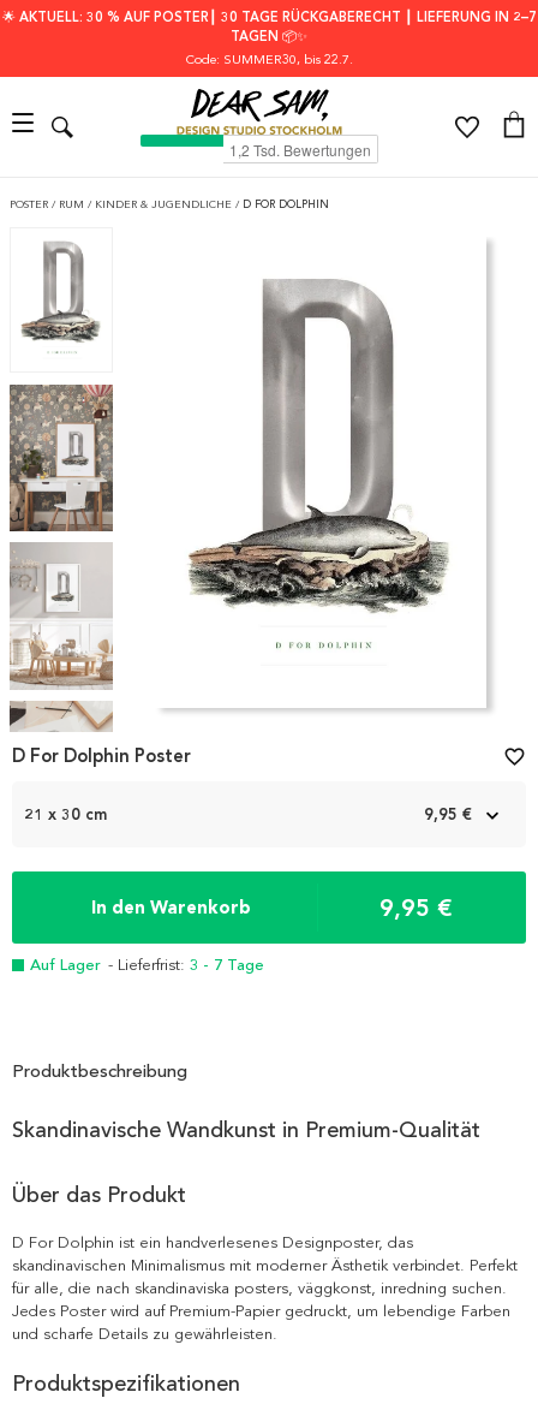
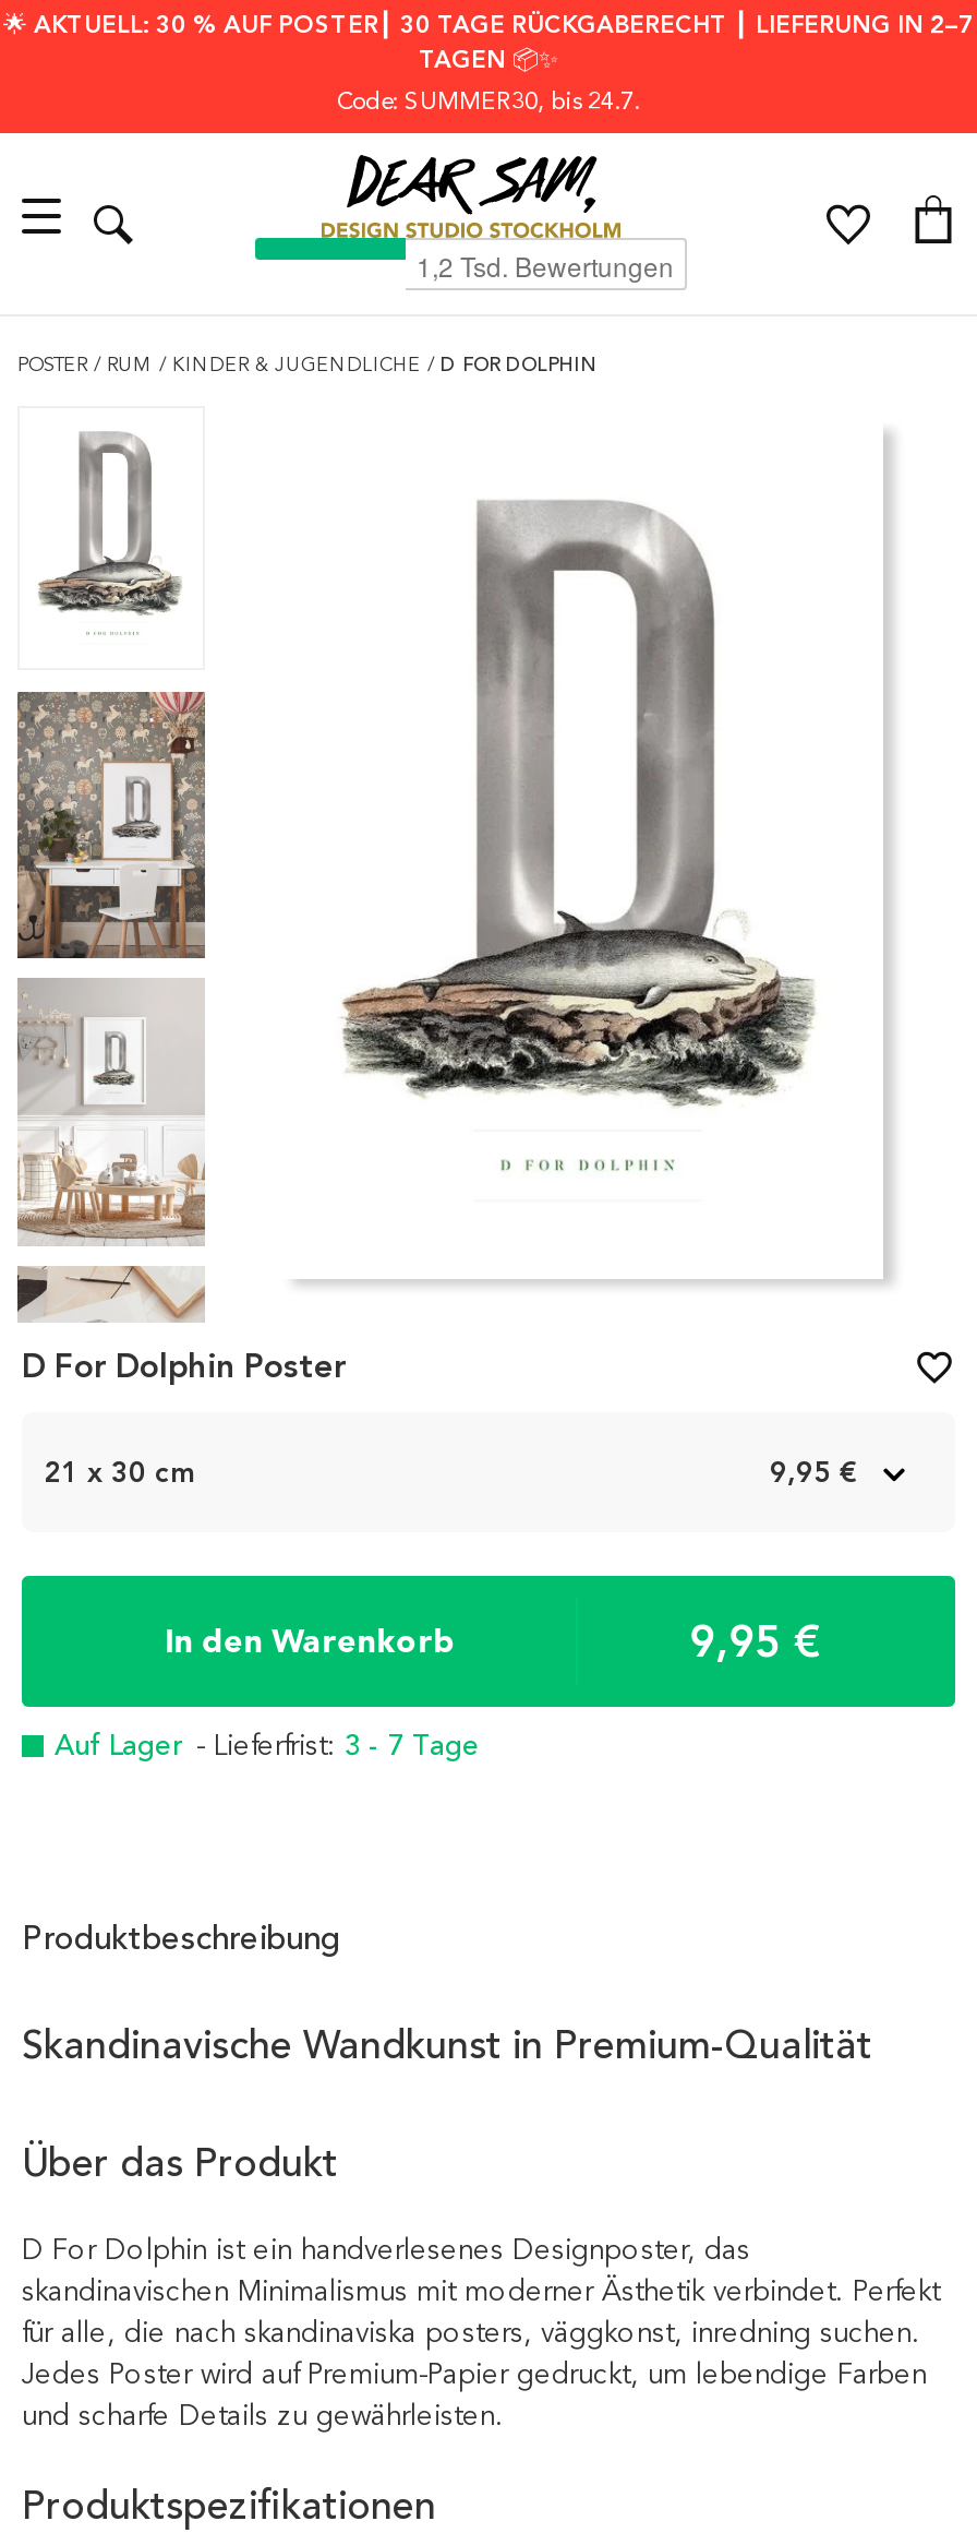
[186,50,352,67] Code: SUMMER30, bis 22.7. -> [337,85,640,116] Code: SUMMER30, bis 24.7.

